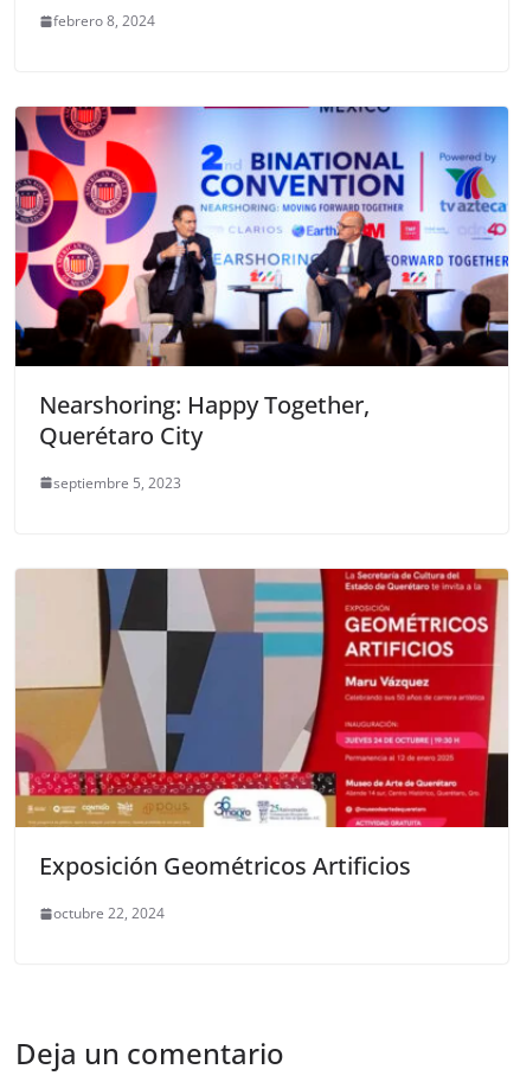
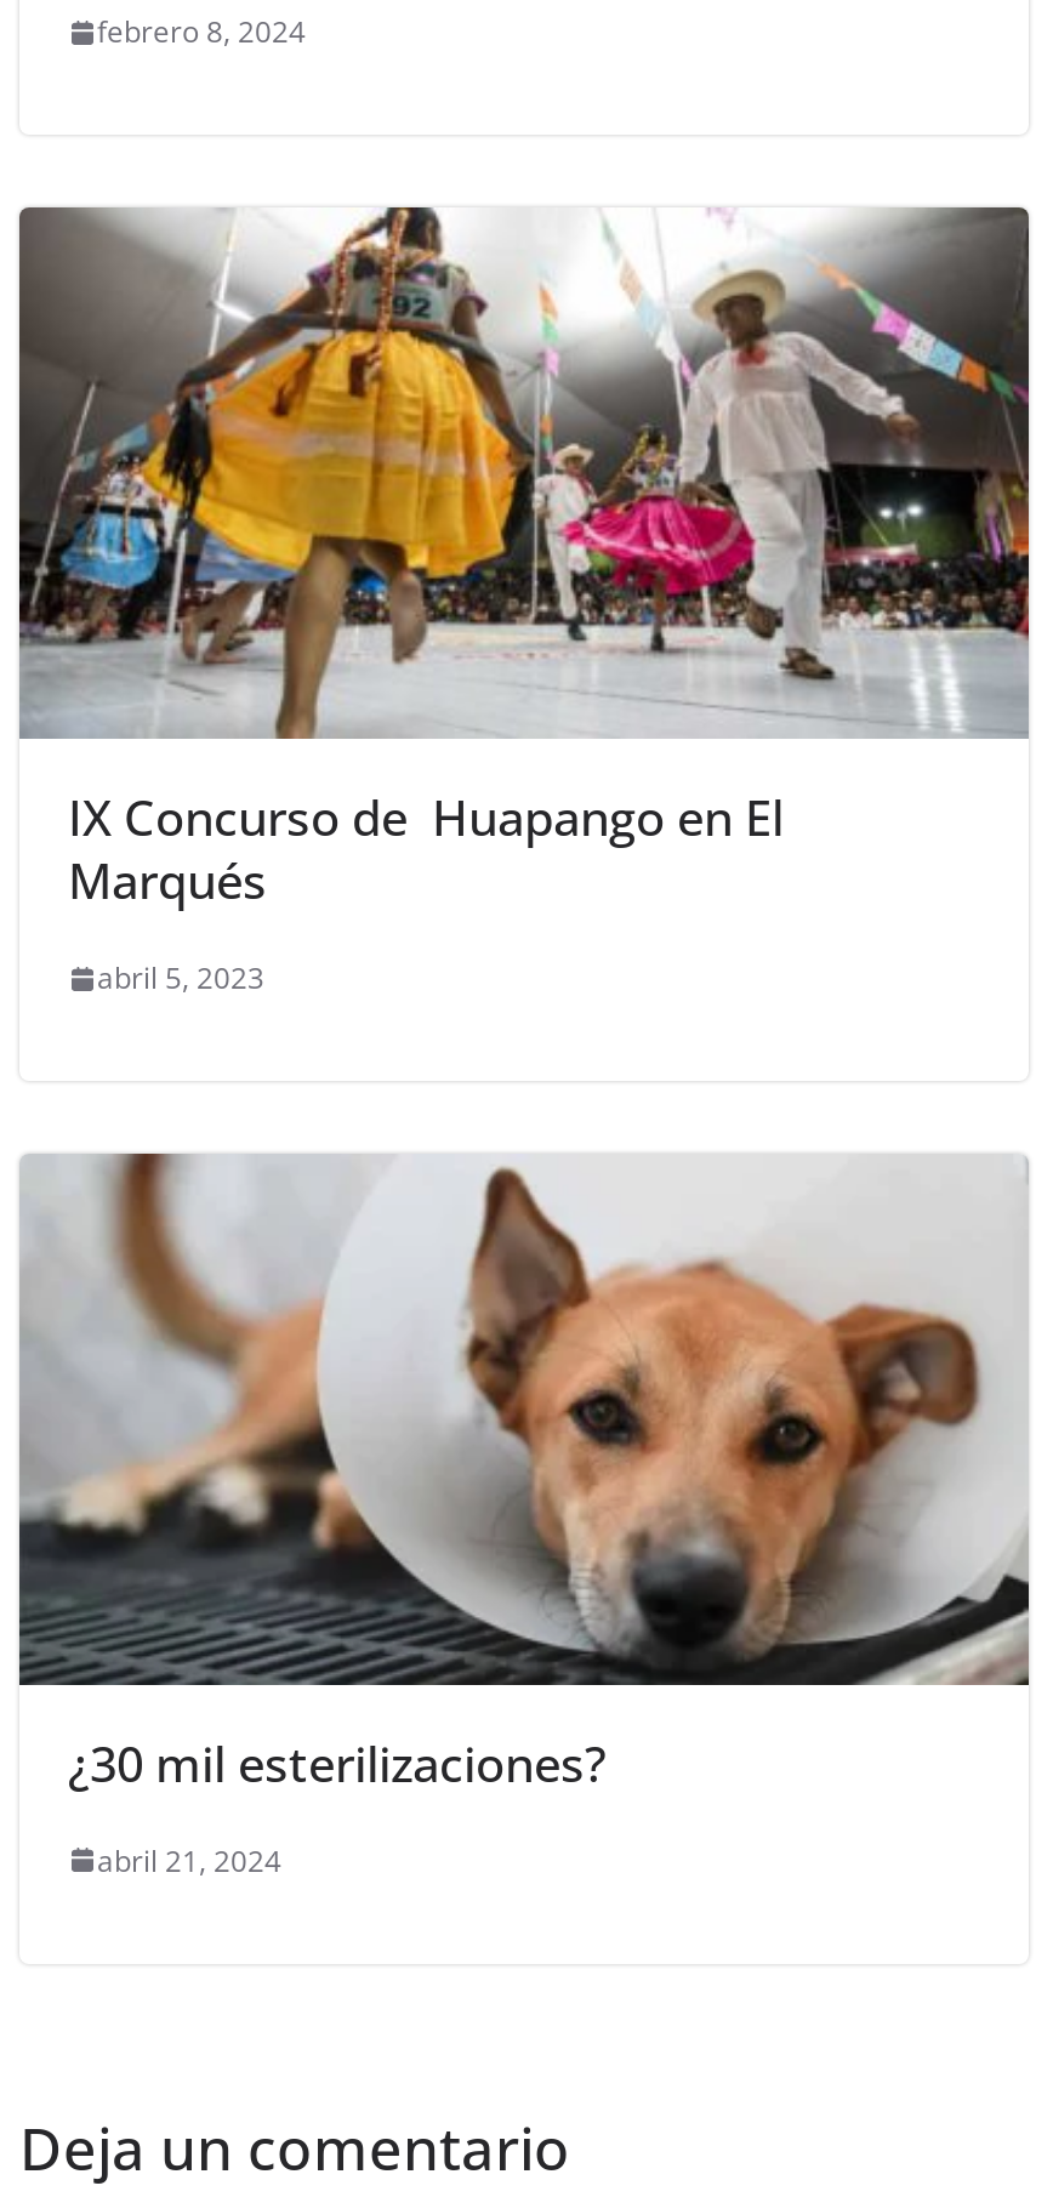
[14,105,509,451] [image] | Nearshoring: Happy Together, | Querétaro City -> [17,205,1031,913] [image] | IX Concurso de Huapango en El | Marqués
[53,473,181,493] septiembre 5, 2023 -> [97,957,264,998] abril 5, 2023
[14,568,508,882] [image] | Exposición Geométricos Artificios -> [17,1151,1031,1795] [image] | ¿30 mil esterilizaciones?
[53,904,165,924] octubre 22, 2024 -> [97,1839,281,1880] abril 21, 2024

